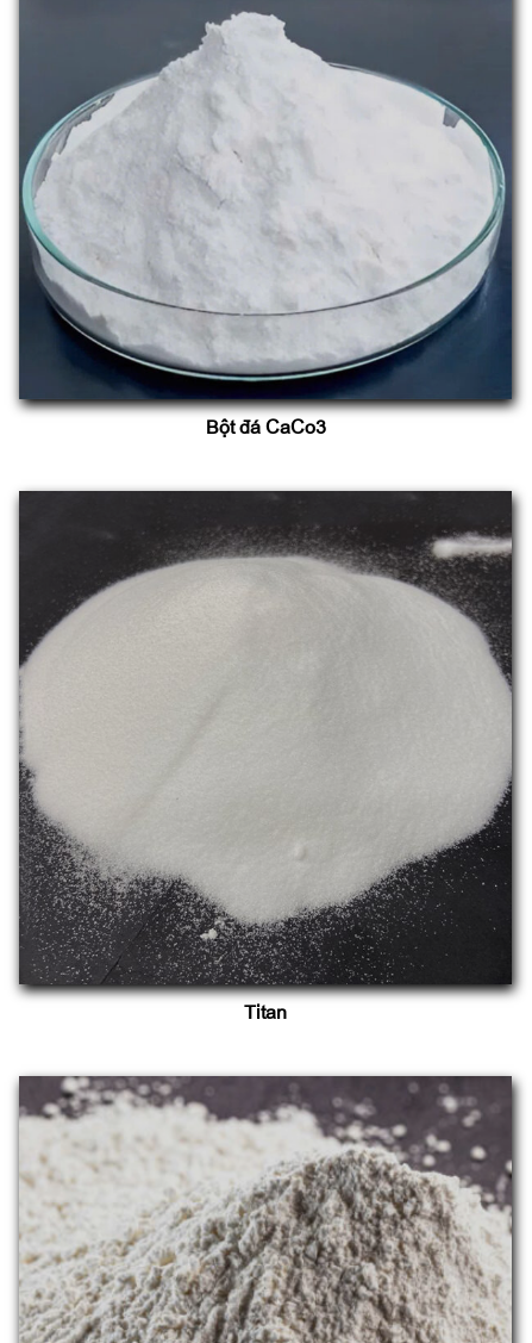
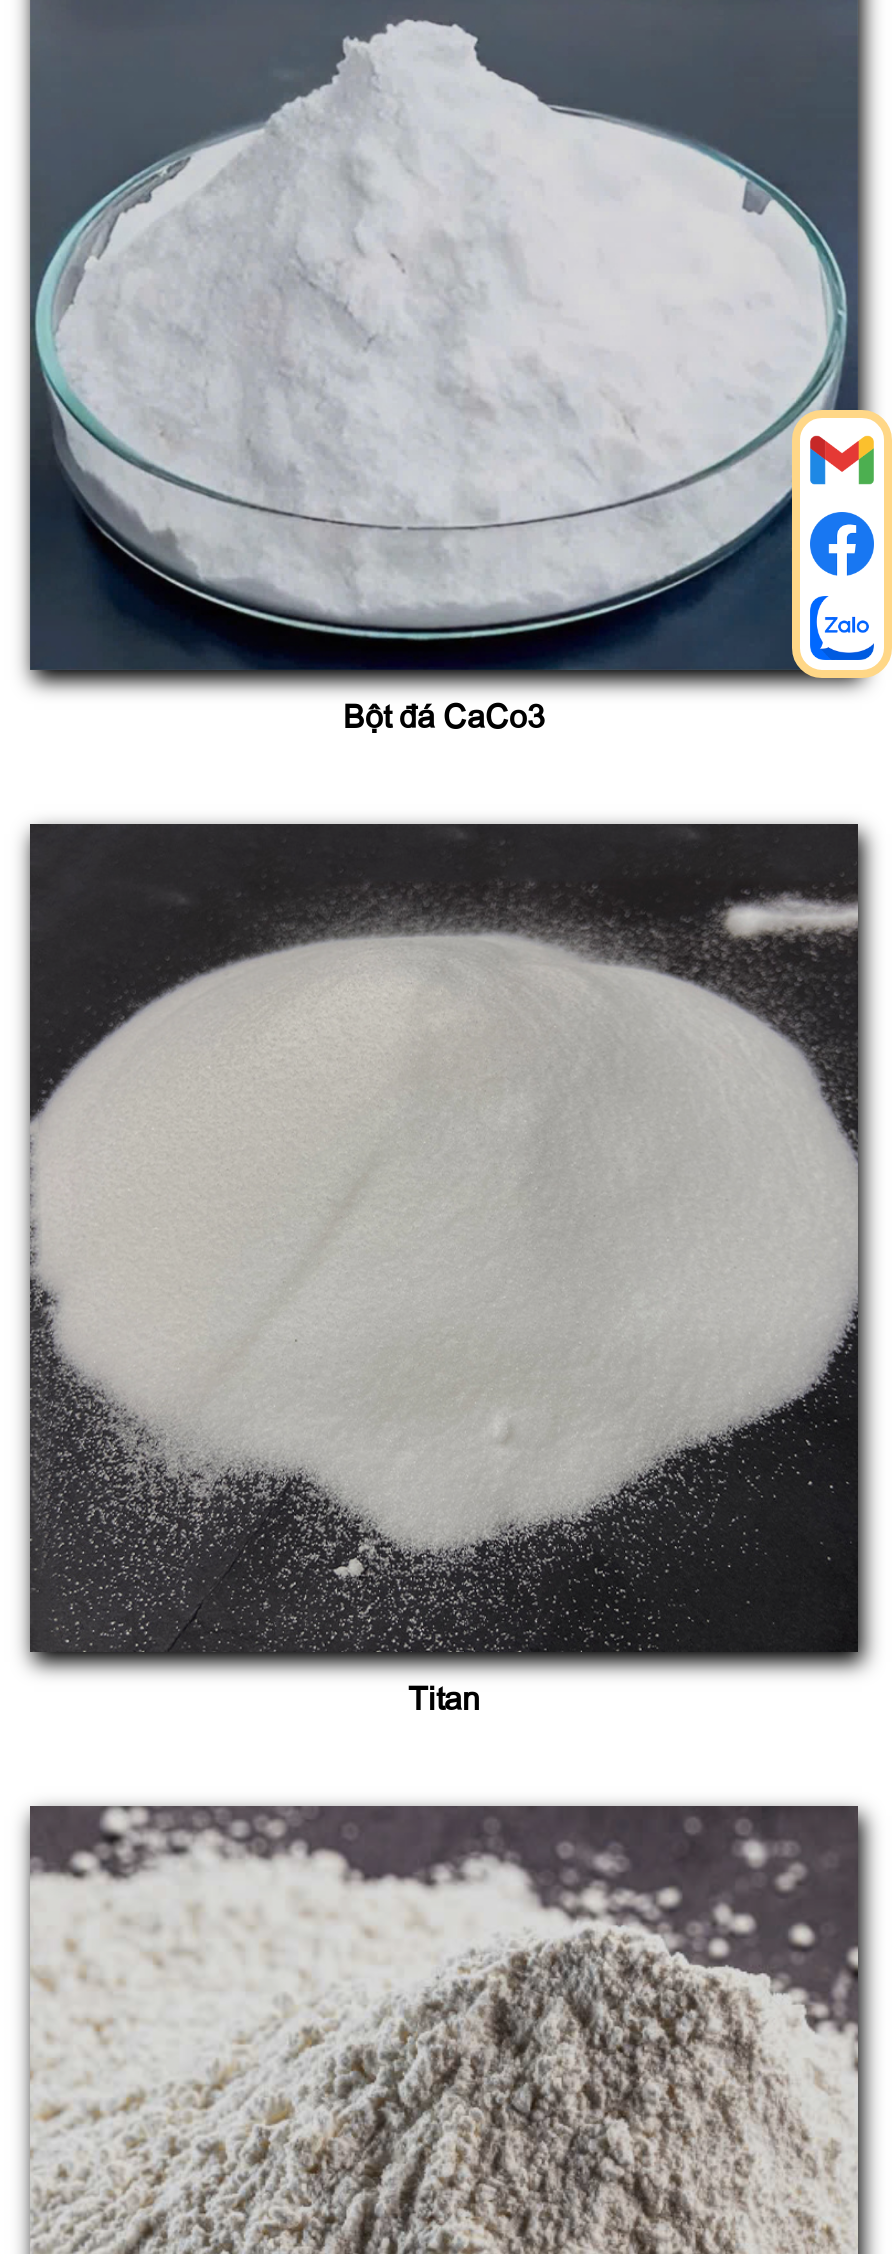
[472,244,528,404] [image] -> [790,408,886,680] [image]

